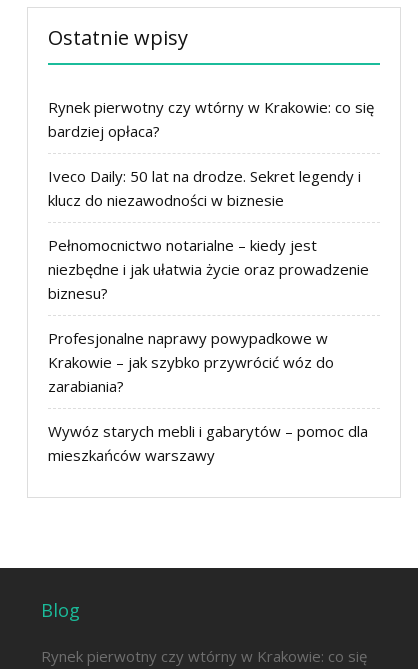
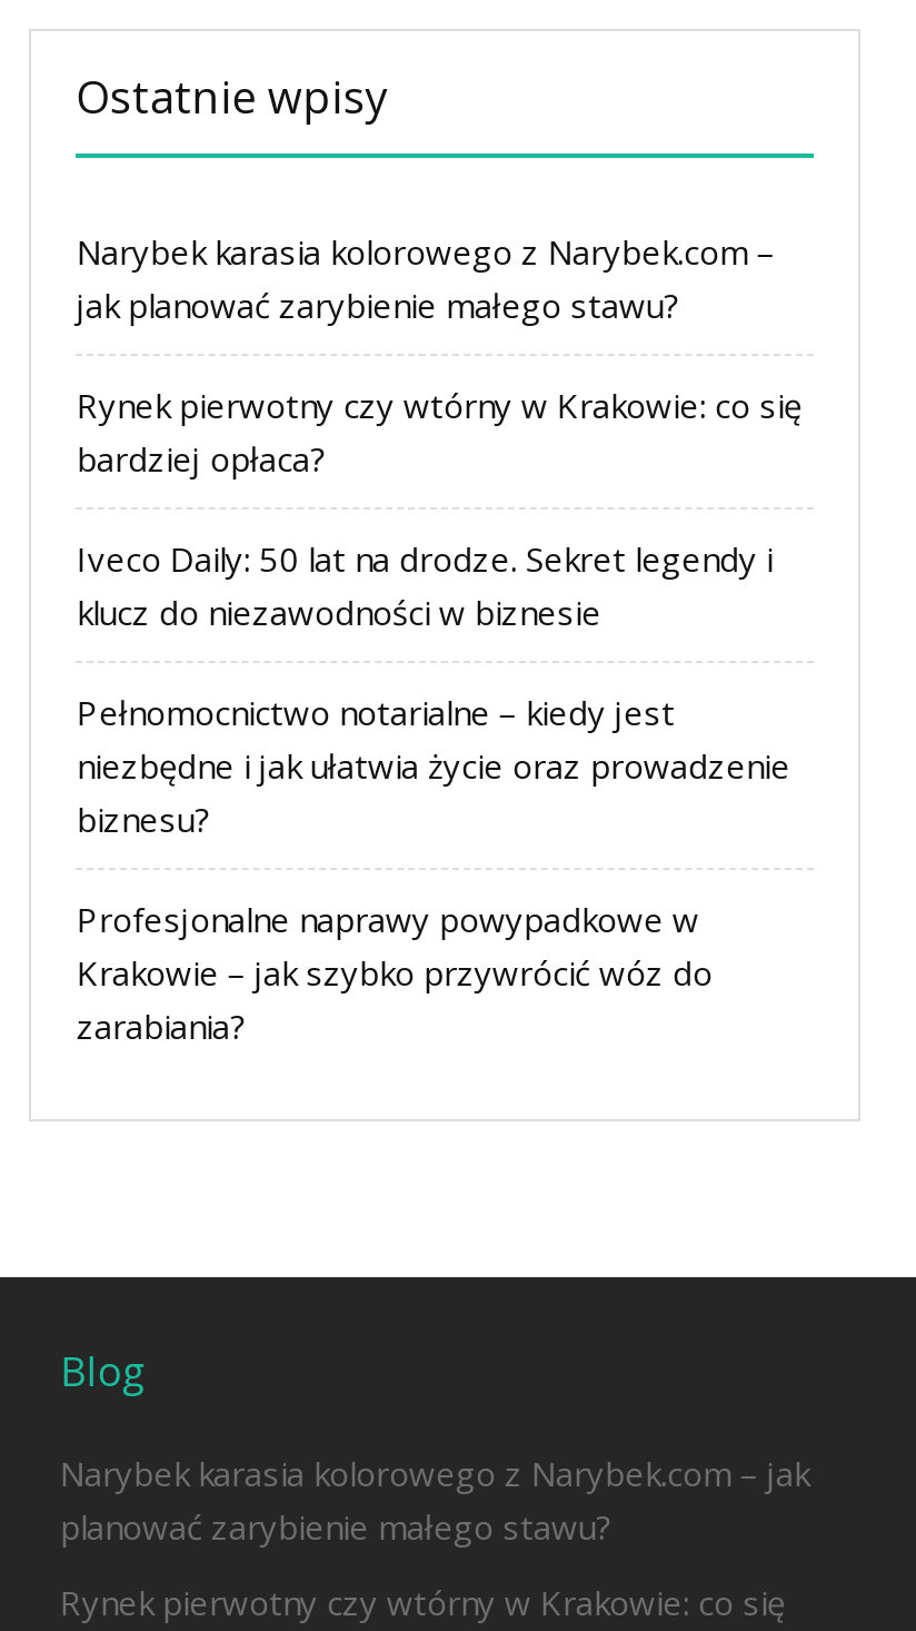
none -> [76,229,775,327] Narybek karasia kolorowego z Narybek.com – | jak planować zarybienie małego stawu?
[48,421,368,465] Wywóz starych mebli i gabarytów – pomoc dla | mieszkańców warszawy -> none
none -> [60,1450,809,1548] Narybek karasia kolorowego z Narybek.com – jak | planować zarybienie małego stawu?

